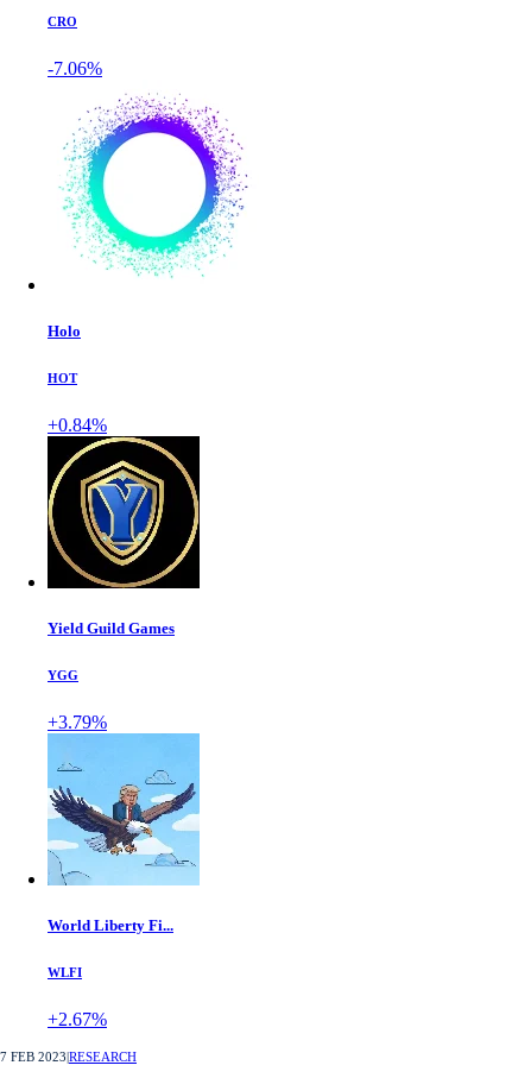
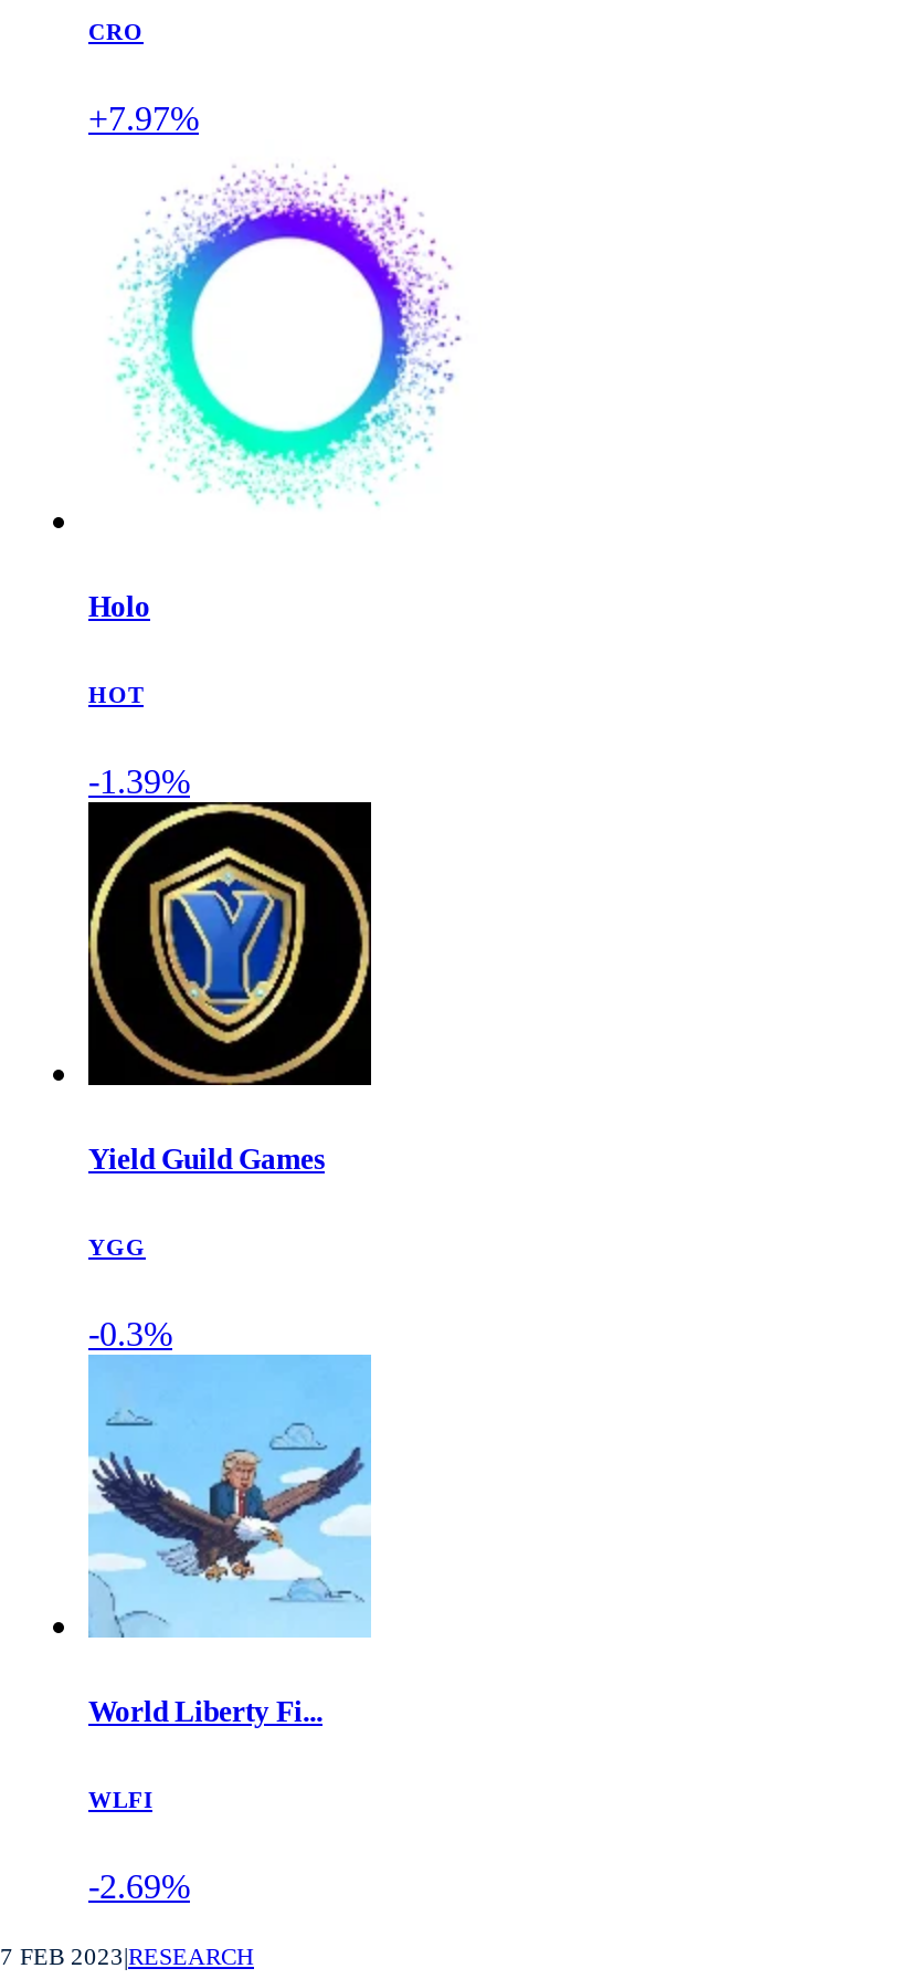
[48,58,102,78] -7.06% -> [88,99,199,137] +7.97%
[48,415,107,435] +0.84% -> [88,763,190,800] -1.39%
[48,712,107,732] +3.79% -> [88,1315,172,1353] -0.3%
[48,1009,107,1030] +2.67% -> [88,1868,190,1906] -2.69%

